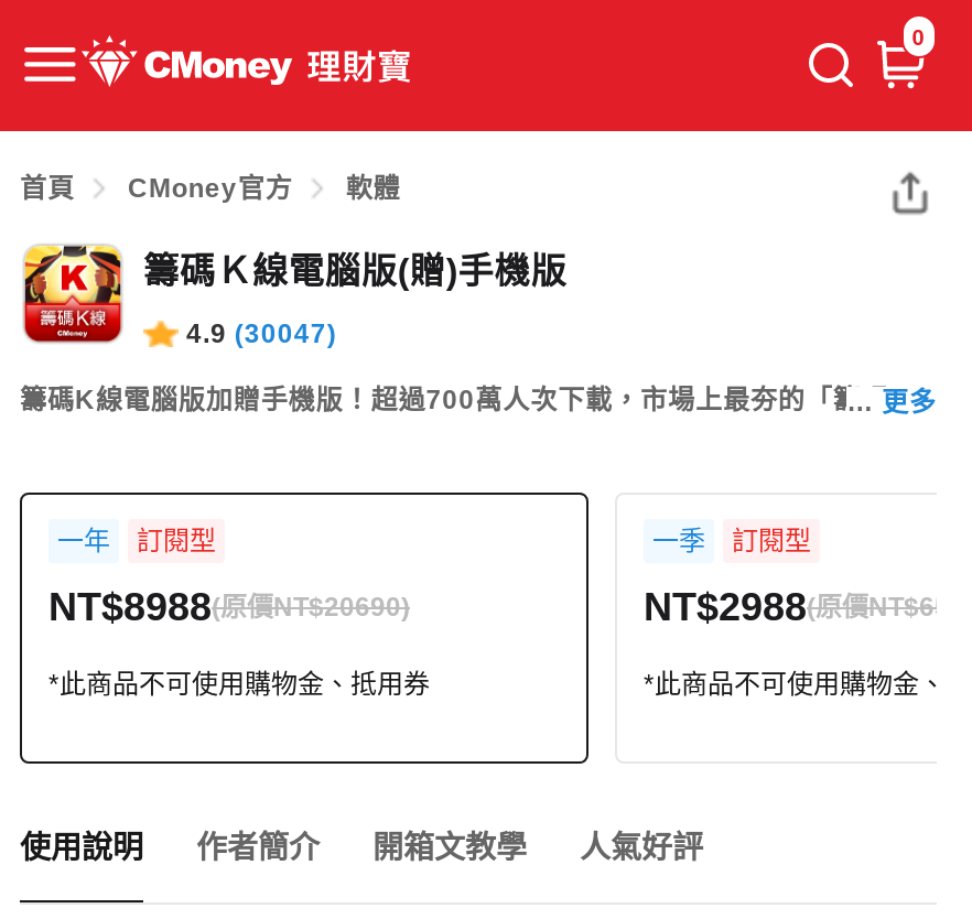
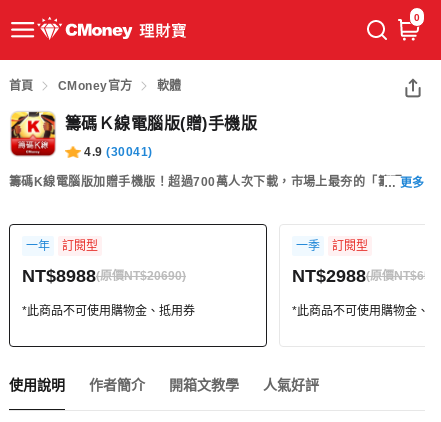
[186,318,337,349] 4.9 (30047) -> [84,145,153,159] 4.9 (30041)

